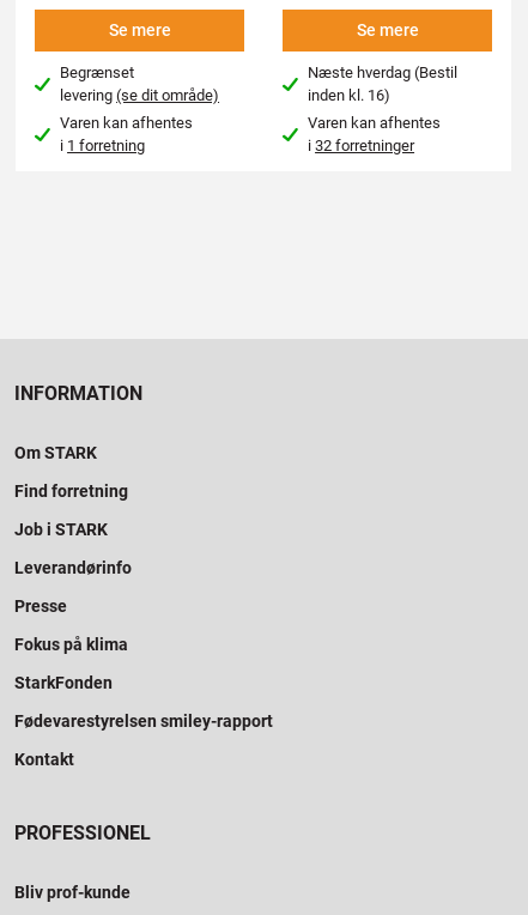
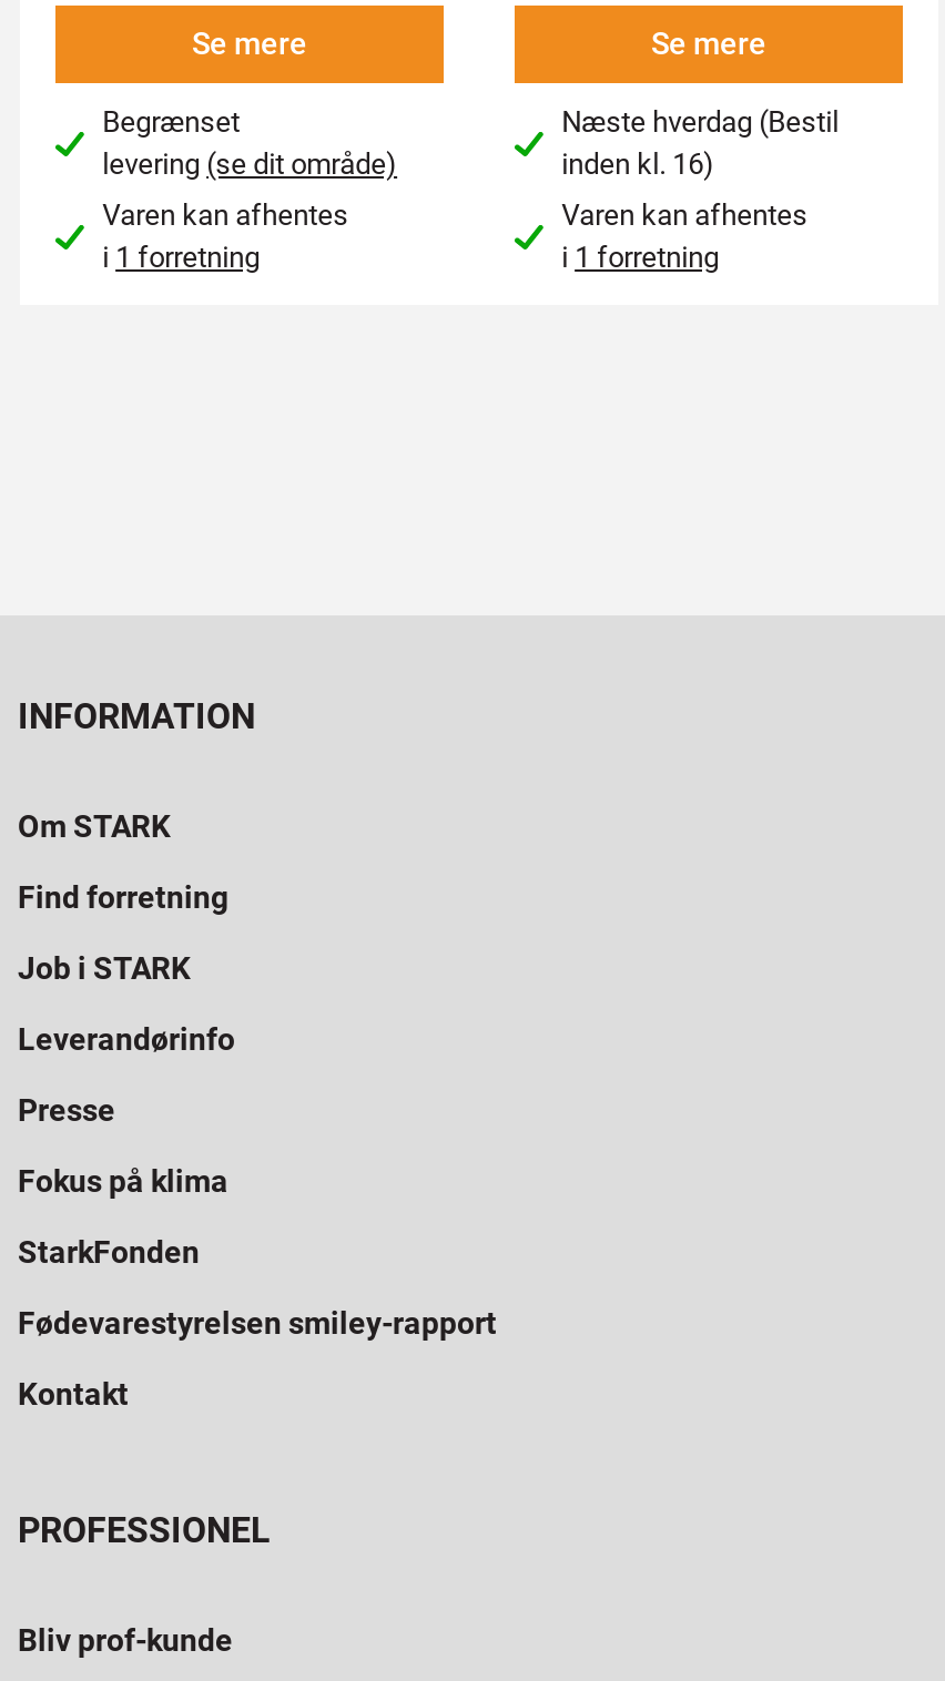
[308,137,414,155] i 32 forretninger -> [561,242,719,275] i 1 forretning

